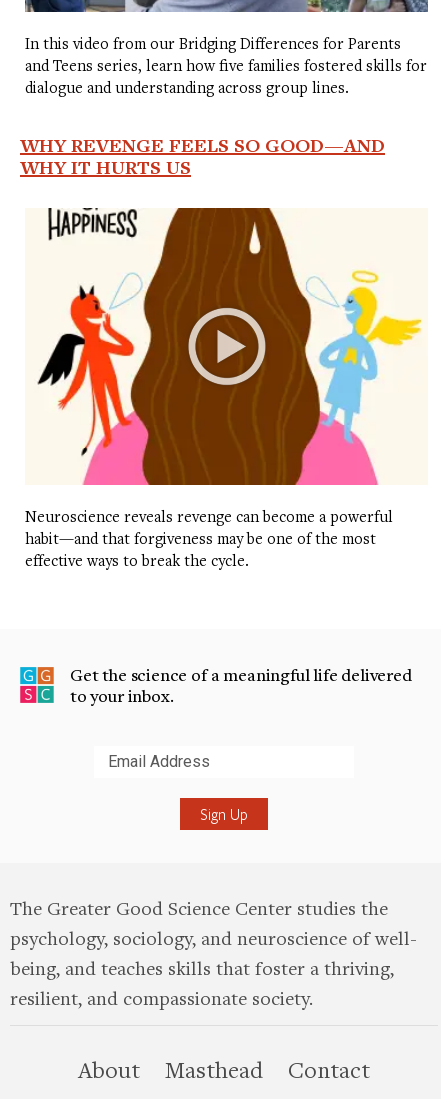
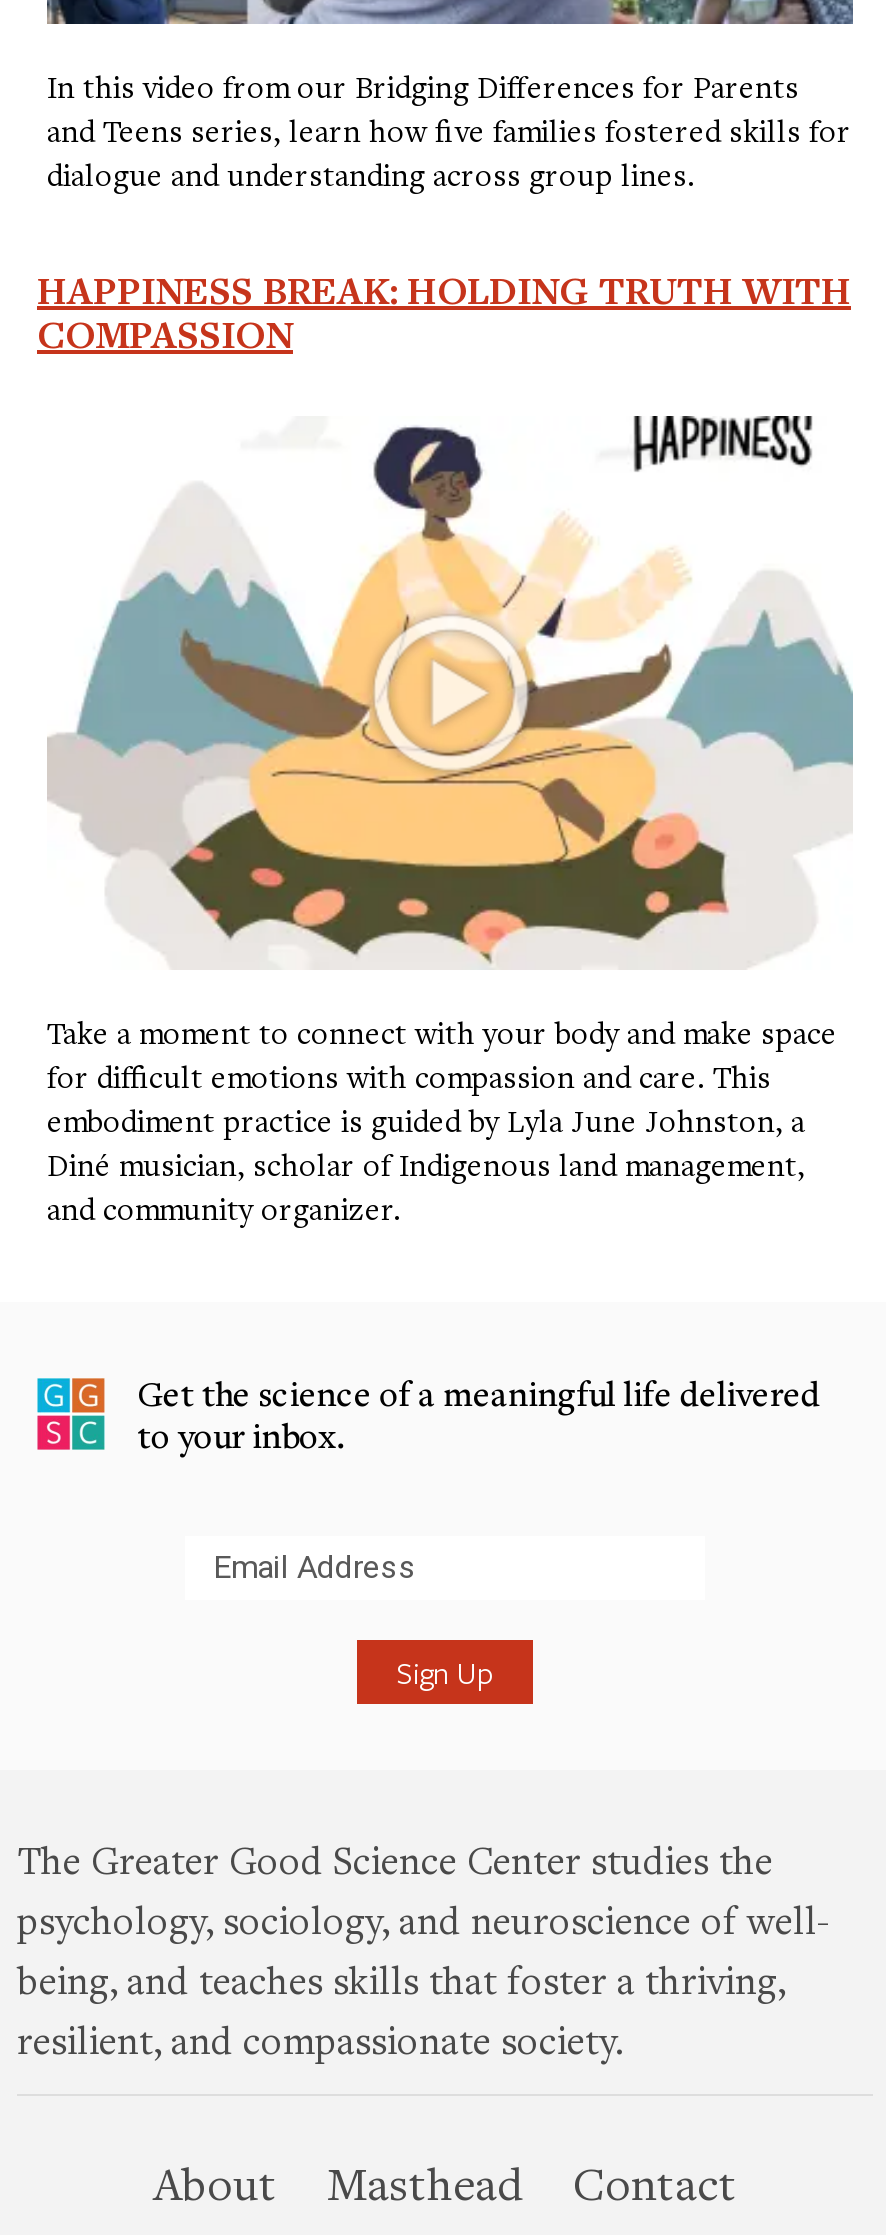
[20,132,385,180] WHY REVENGE FEELS SO GOOD—AND | WHY IT HURTS US -> [37,265,851,361] HAPPINESS BREAK: HOLDING TRUTH WITH | COMPASSION
[25,207,428,570] [image] | Neuroscience reveals revenge can become a powerful | habit—and that forgiveness may be one of the most | effective ways to break the cycle. -> [47,414,855,1227] [image] | Take a moment to connect with your body and make space | for difficult emotions with compassion and care. This | embodiment practice is guided by Lyla June Johnston, a | Diné musician, scholar of Indigenous land management, | and community organizer.

